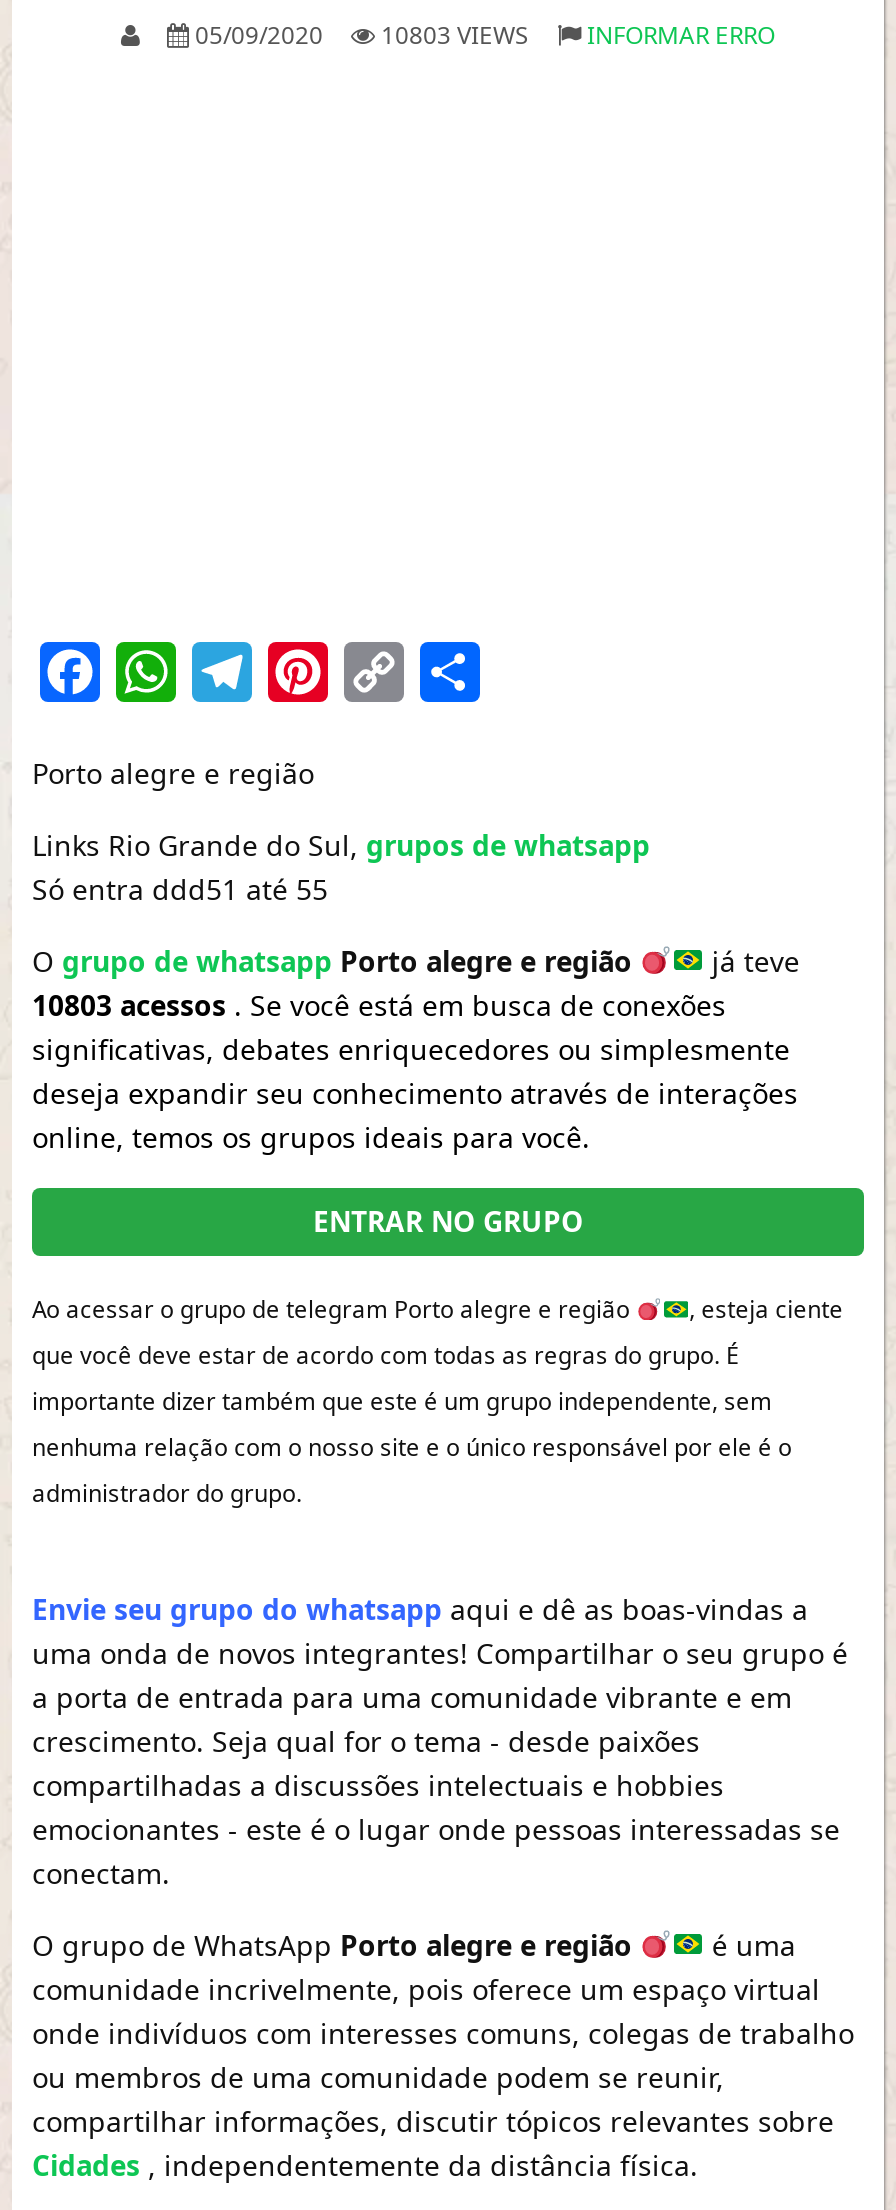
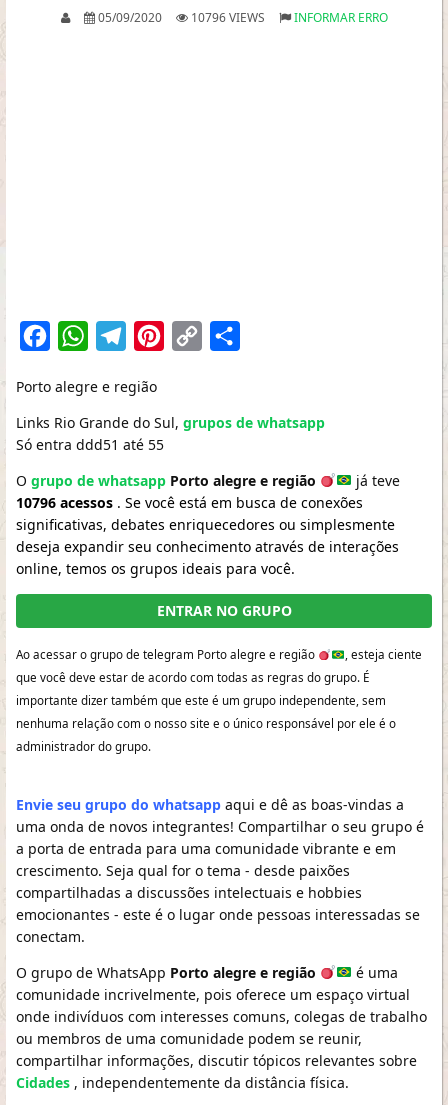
[189,18,775,52] 05/09/2020 10803 VIEWS INFORMAR ERRO -> [94,9,387,26] 05/09/2020 10796 VIEWS INFORMAR ERRO
[32,986,726,1024] 10803 acessos. Se você está em busca de conexões -> [16,493,363,512] 10796 acessos. Se você está em busca de conexões

